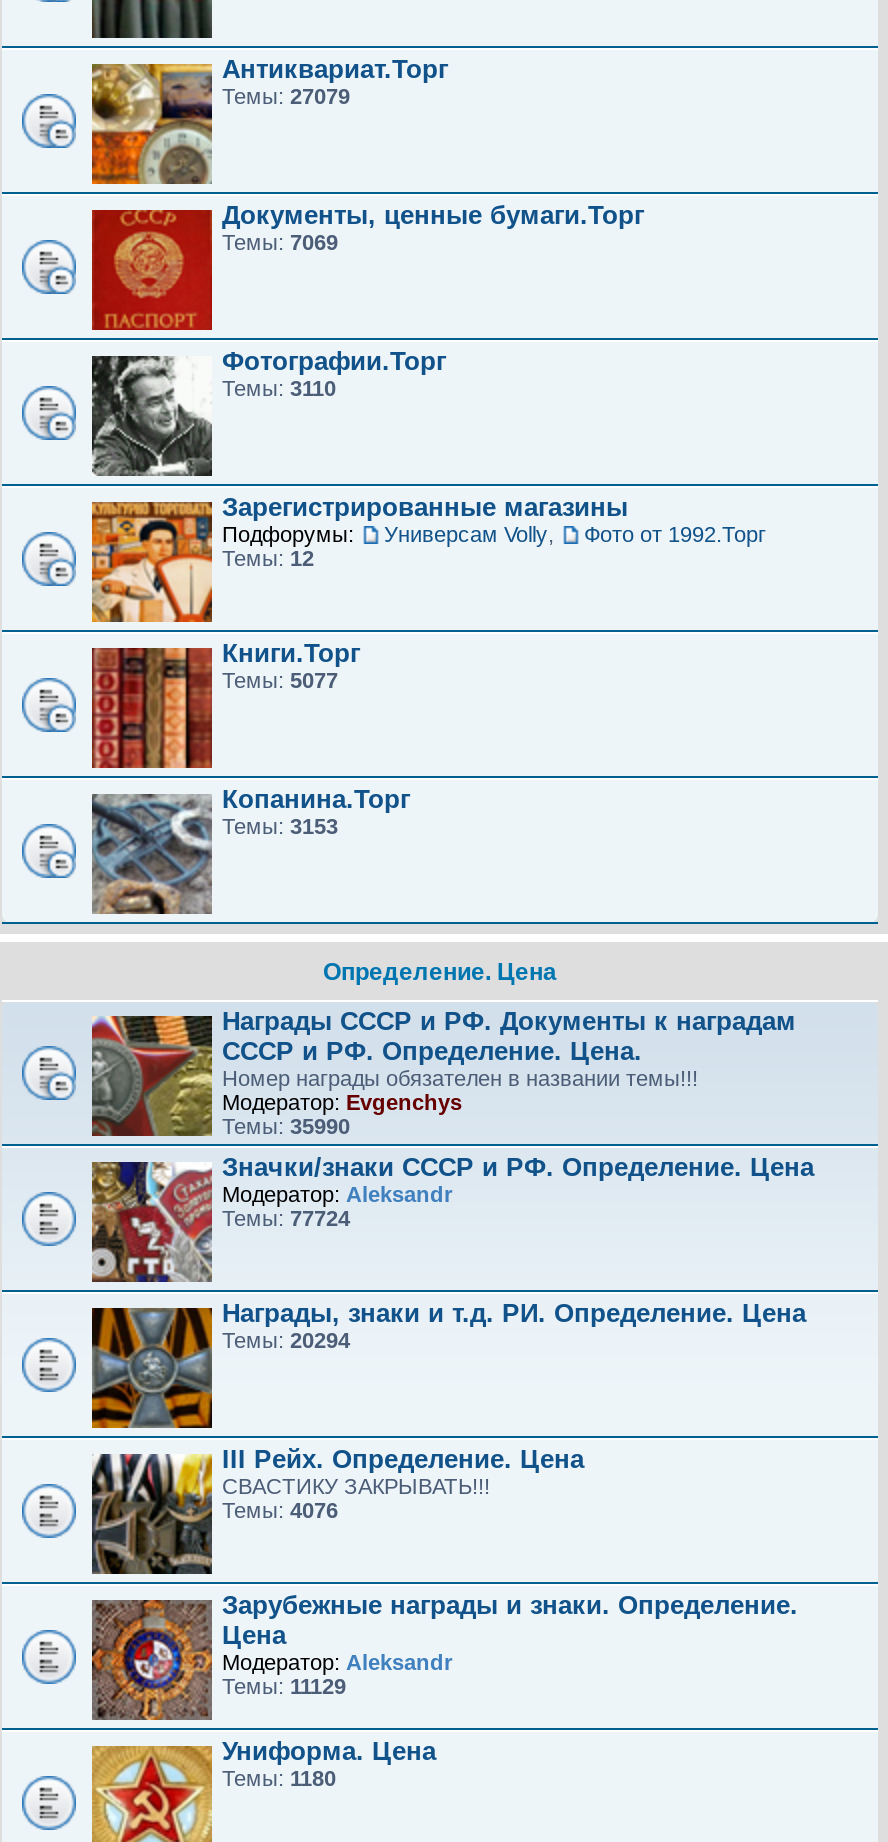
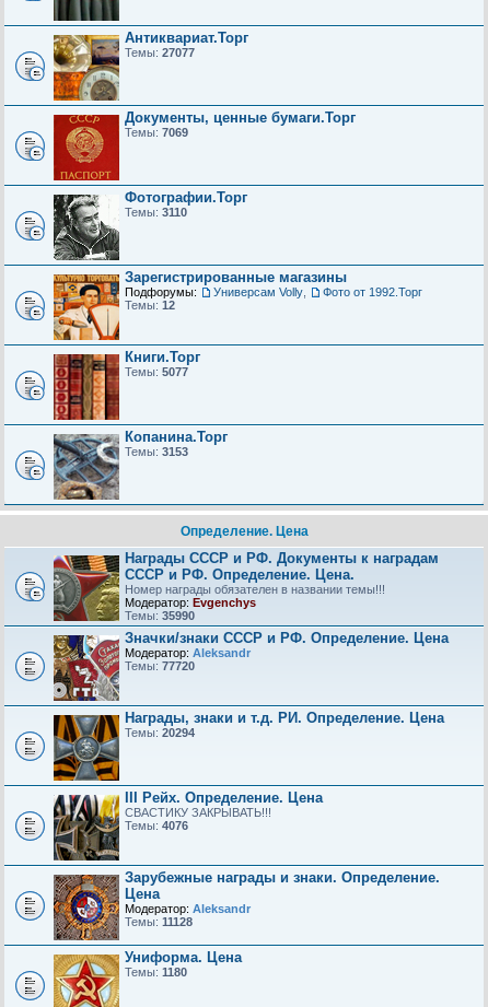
[222,84,350,108] Темы: 27079 -> [125,46,195,59] Темы: 27077
[222,1206,350,1230] Темы: 77724 -> [125,659,195,672] Темы: 77720
[222,1674,346,1698] Темы: 11129 -> [125,915,193,928] Темы: 11128

